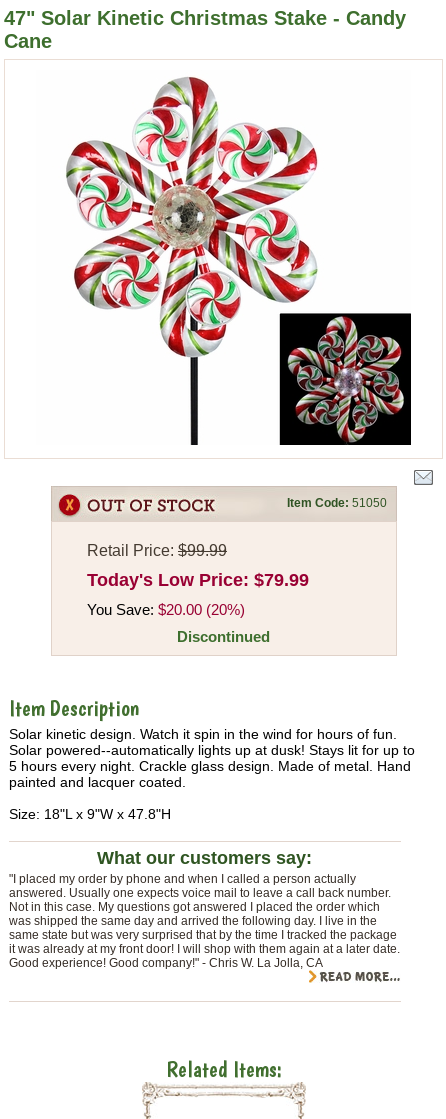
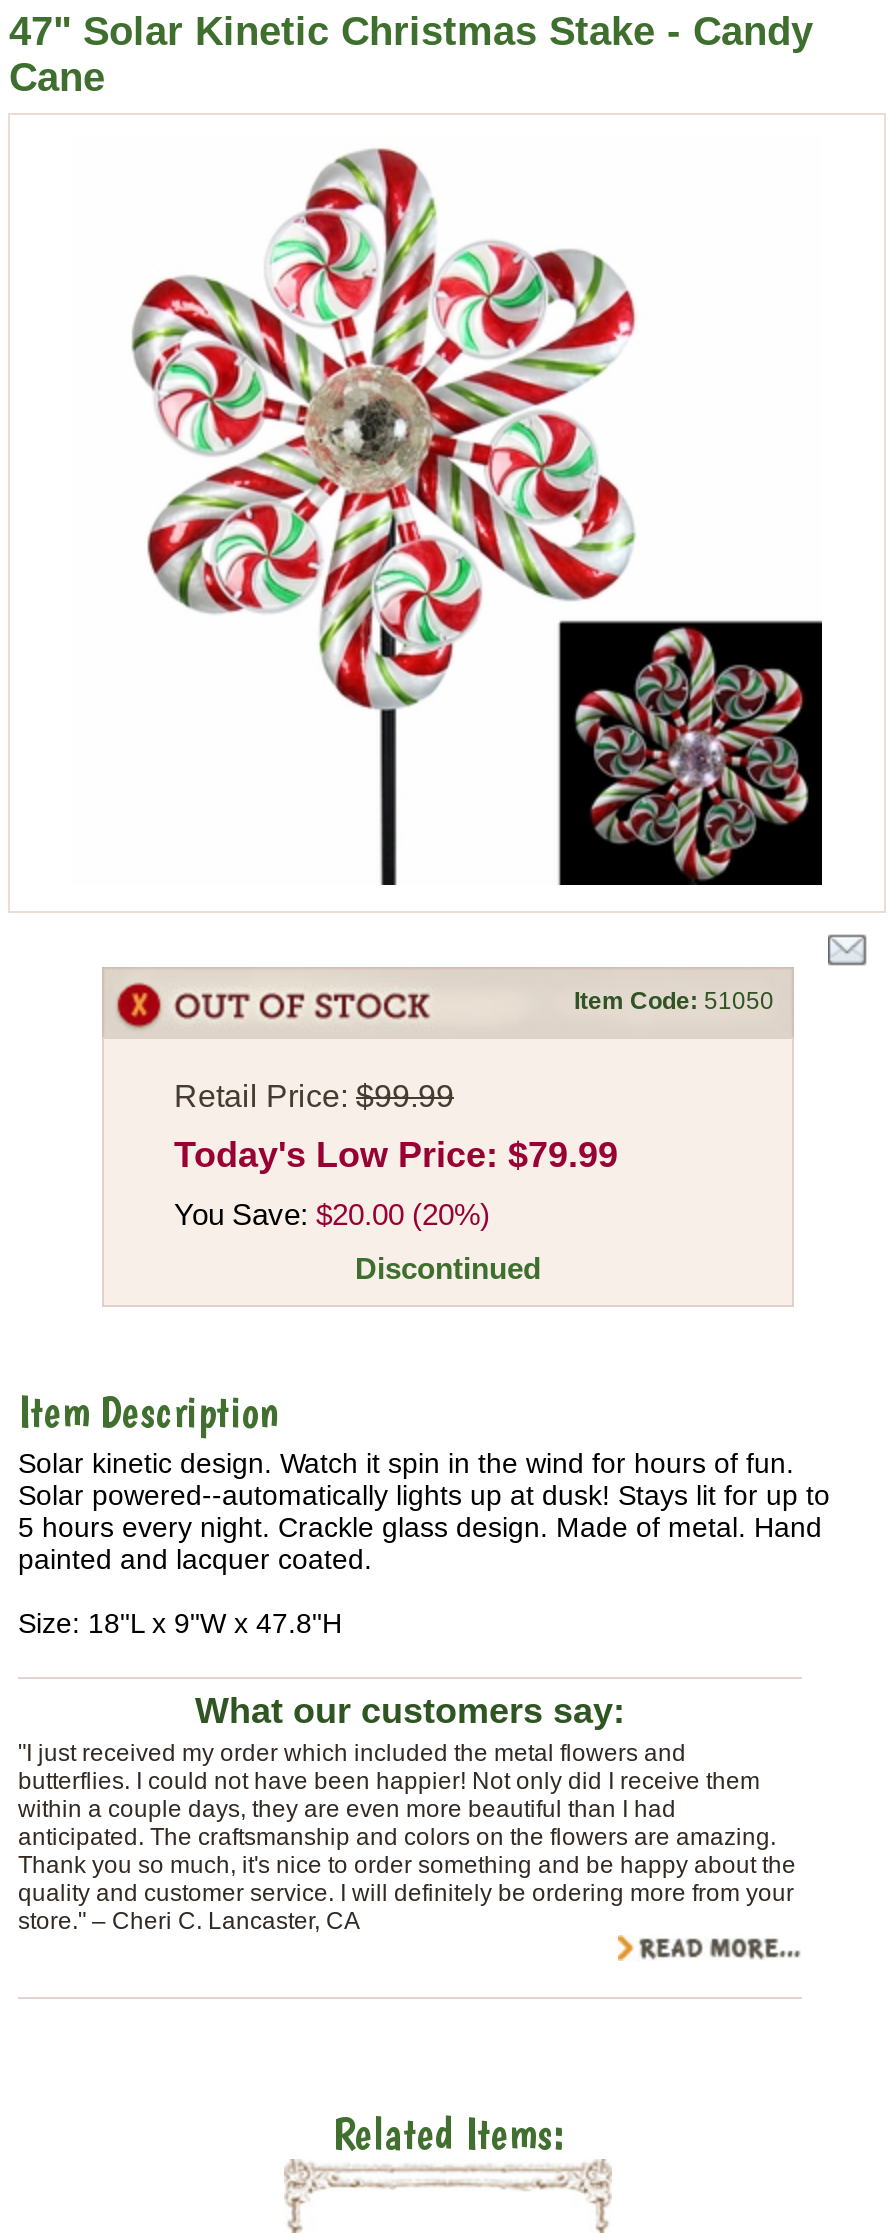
[9,872,400,970] "I placed my order by phone and when I called a person actually | answered. Usually one expects voice mail to leave a call back number. | Not in this case. My questions got answered I placed the order which | was shipped the same day and arrived the following day. I live in the | same state but was very surprised that by the time I tracked the package | it was already at my front door! I will shop with them again at a later date. | Good experience! Good company!" - Chris W. La Jolla, CA -> [18,1739,796,1935] "I just received my order which included the metal flowers and | butterflies. I could not have been happier! Not only did I receive them | within a couple days, they are even more beautiful than I had | anticipated. The craftsmanship and colors on the flowers are amazing. | Thank you so much, it's nice to order something and be happy about the | quality and customer service. I will definitely be ordering more from your | store." – Cheri C. Lancaster, CA

